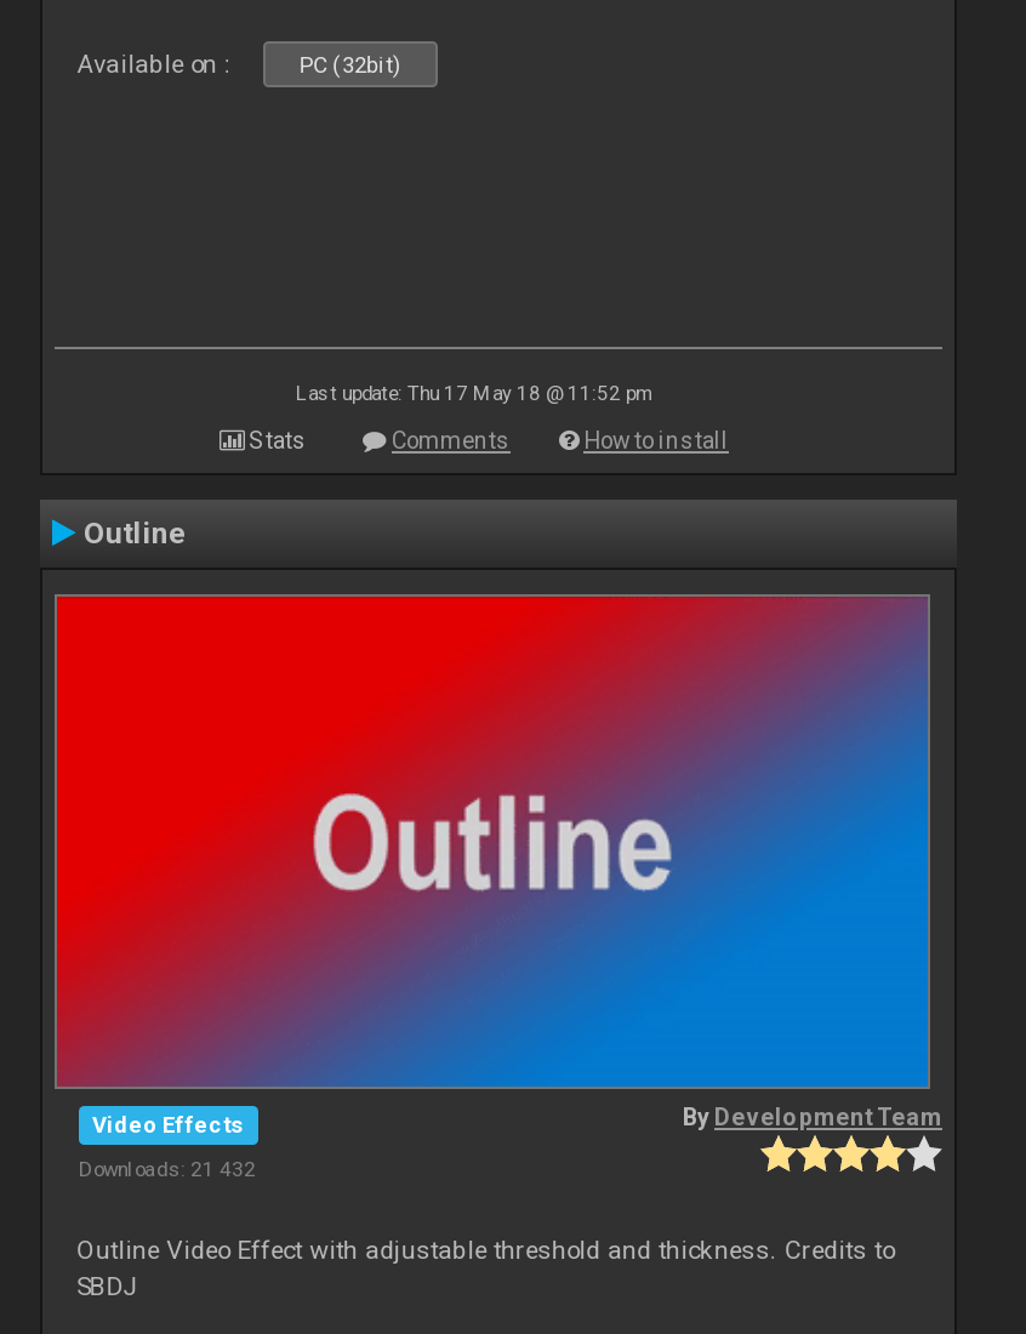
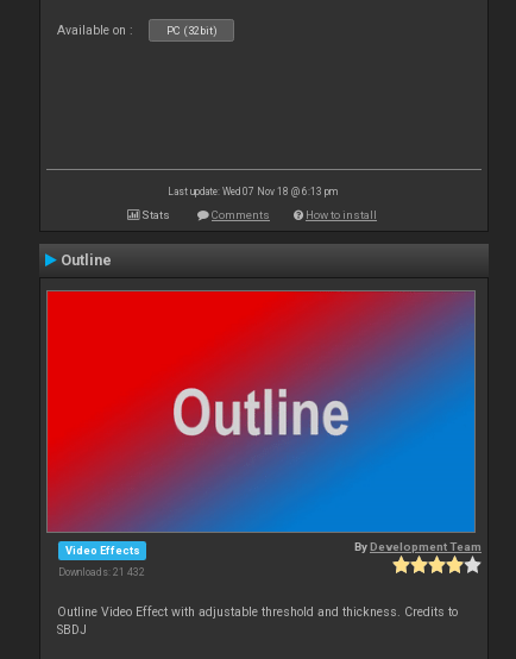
[296,381,652,405] Last update: Thu 17 May 18 @ 11:52 pm -> [167,186,337,197] Last update: Wed 07 Nov 18 @ 6:13 pm

